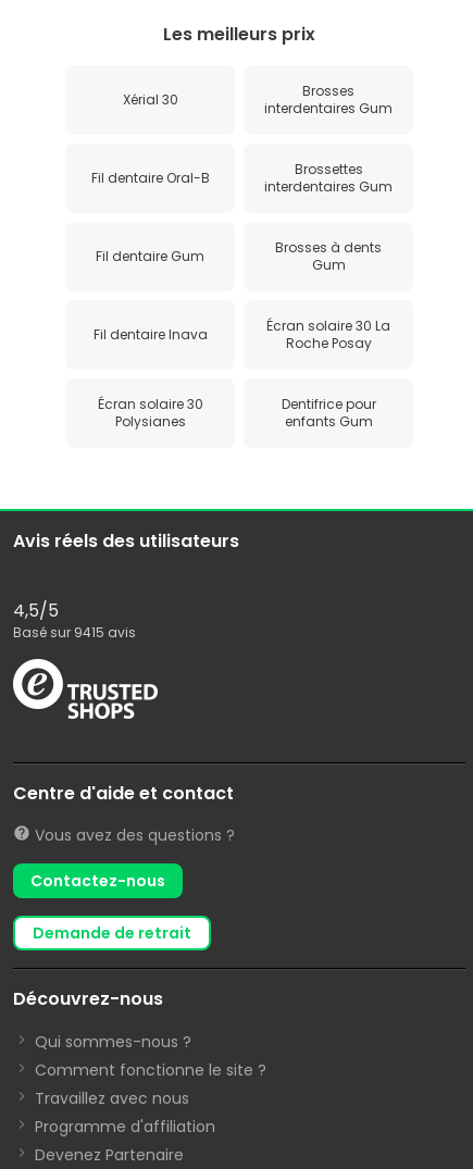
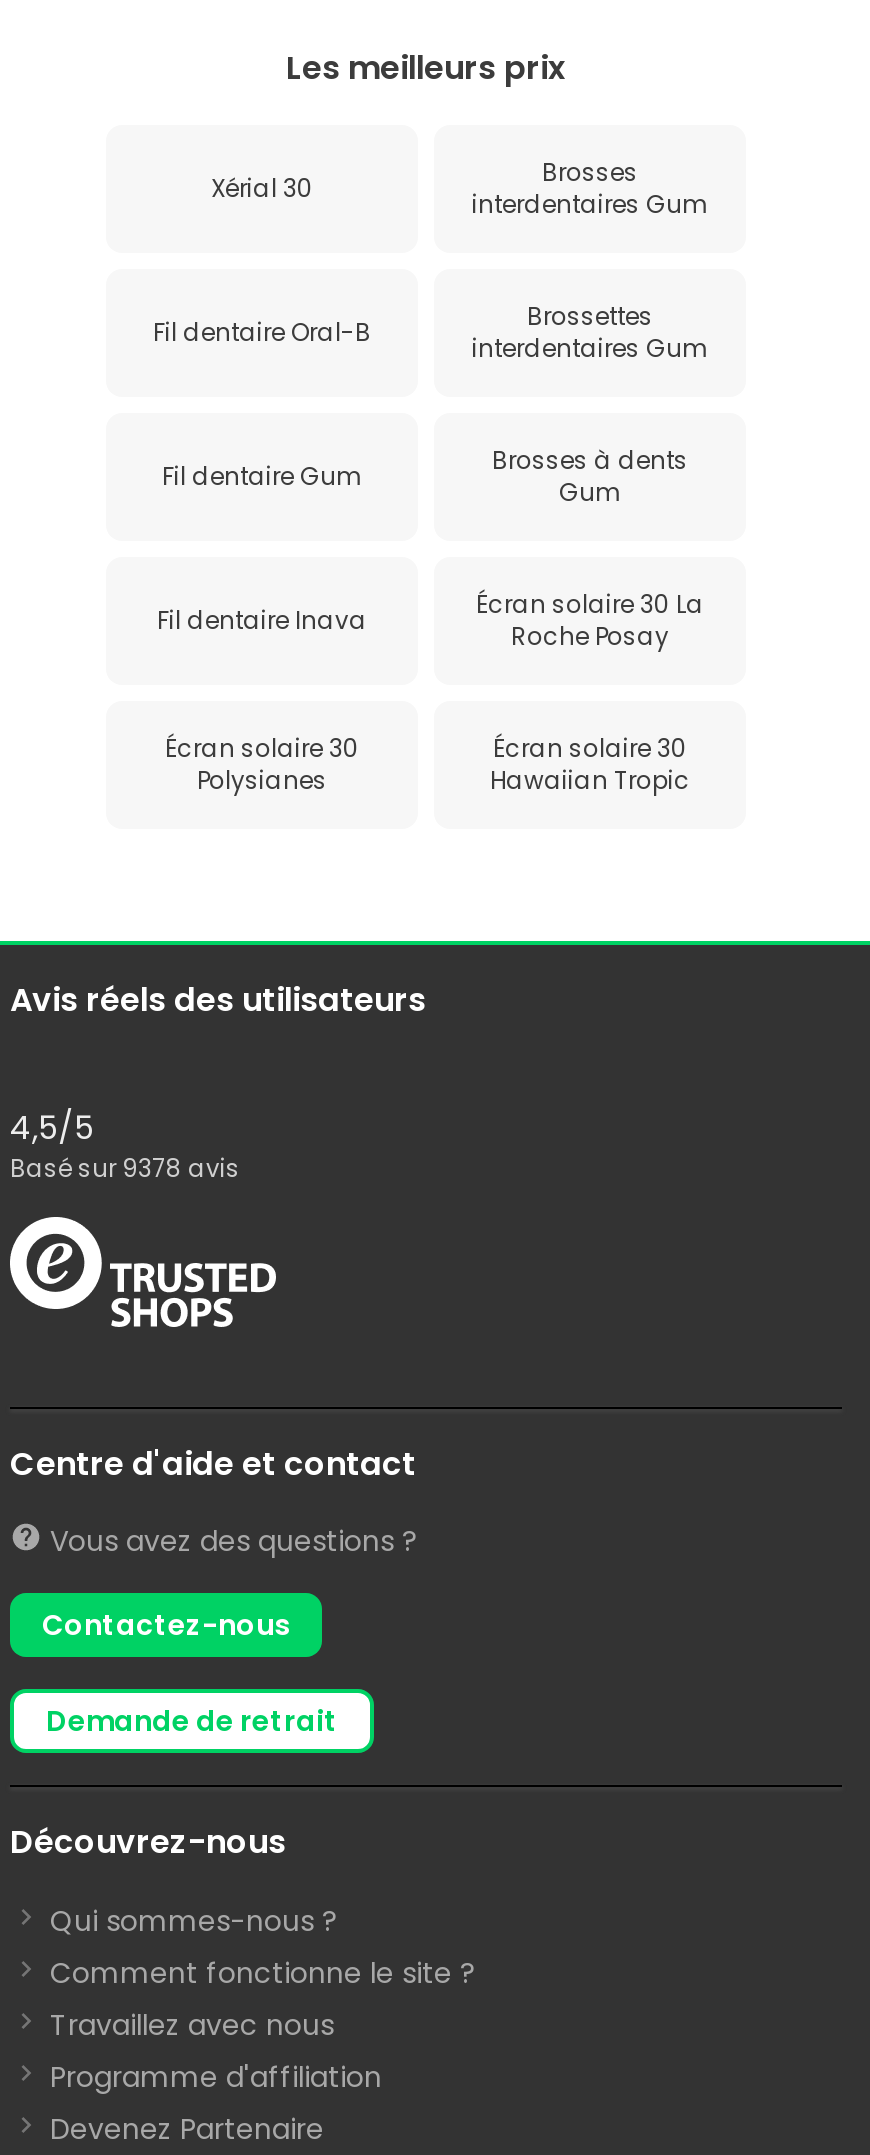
[281,394,376,430] Dentifrice pour | enfants Gum -> [490,730,690,796] Écran solaire 30 | Hawaiian Tropic
[13,623,136,641] Basé sur 9415 avis -> [10,1150,240,1184] Basé sur 9378 avis

